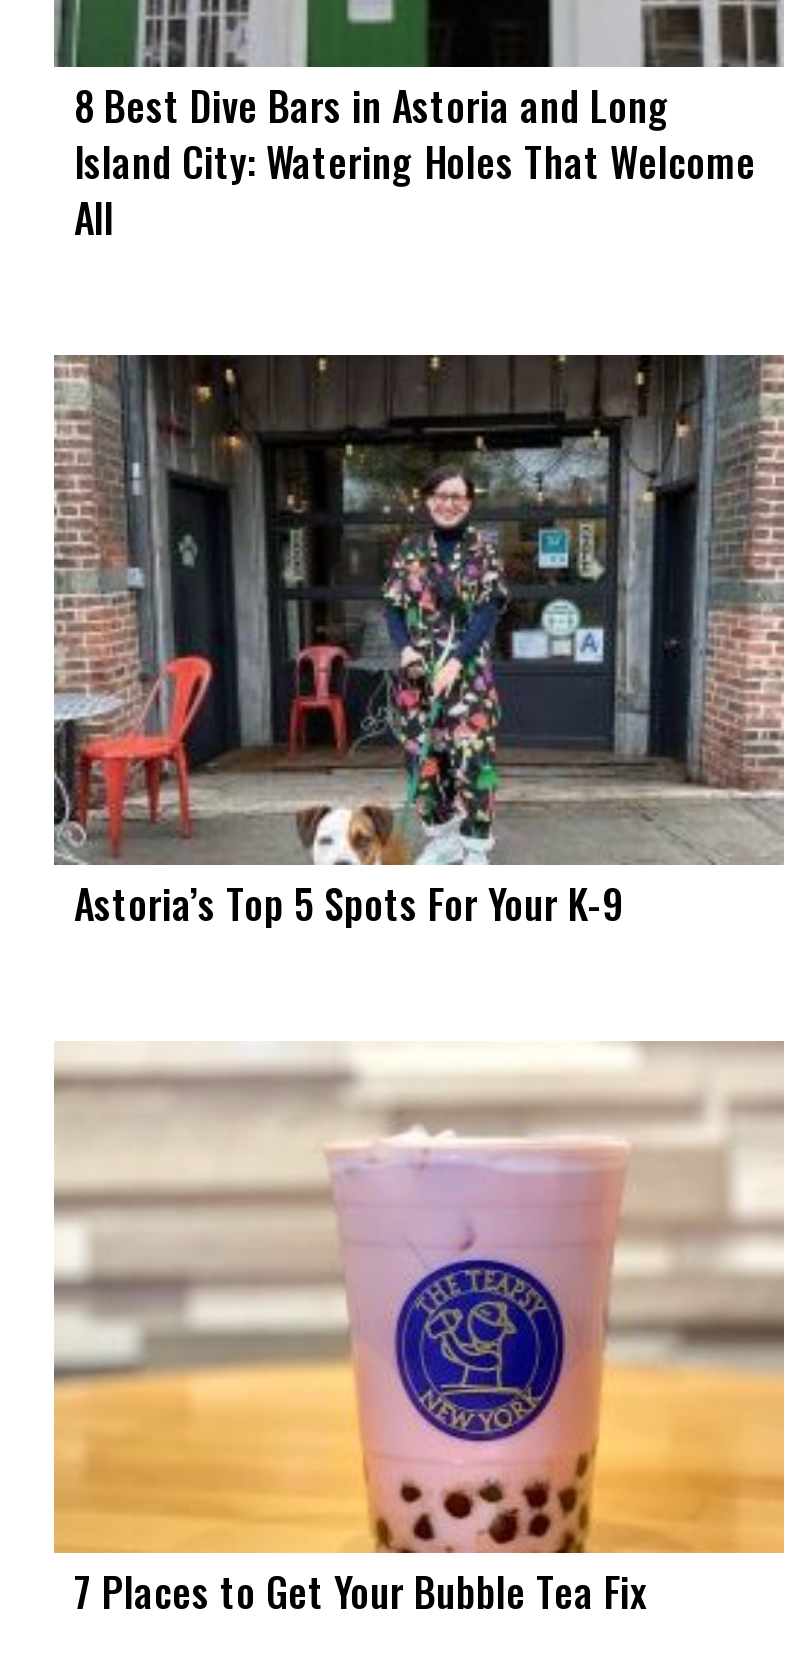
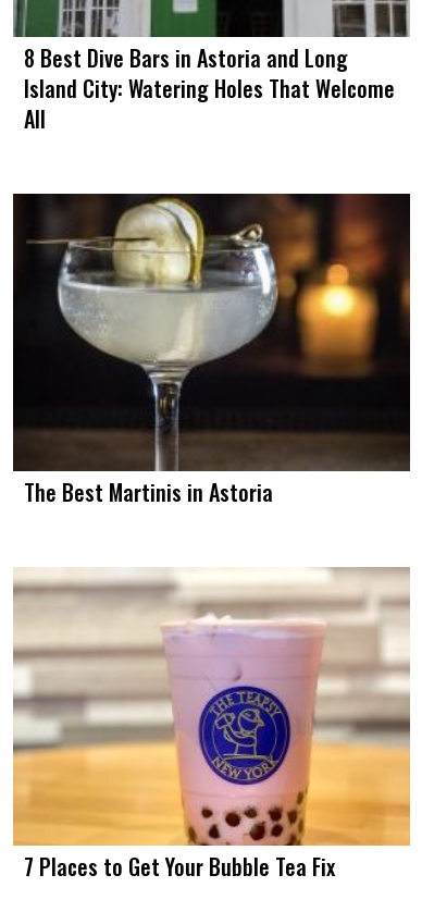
[52,352,786,934] [image] | Astoria’s Top 5 Spots For Your K-9 -> [12,193,411,508] [image] | The Best Martinis in Astoria

